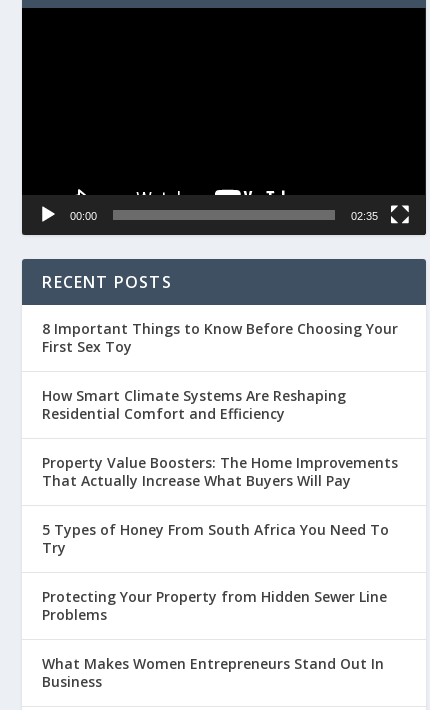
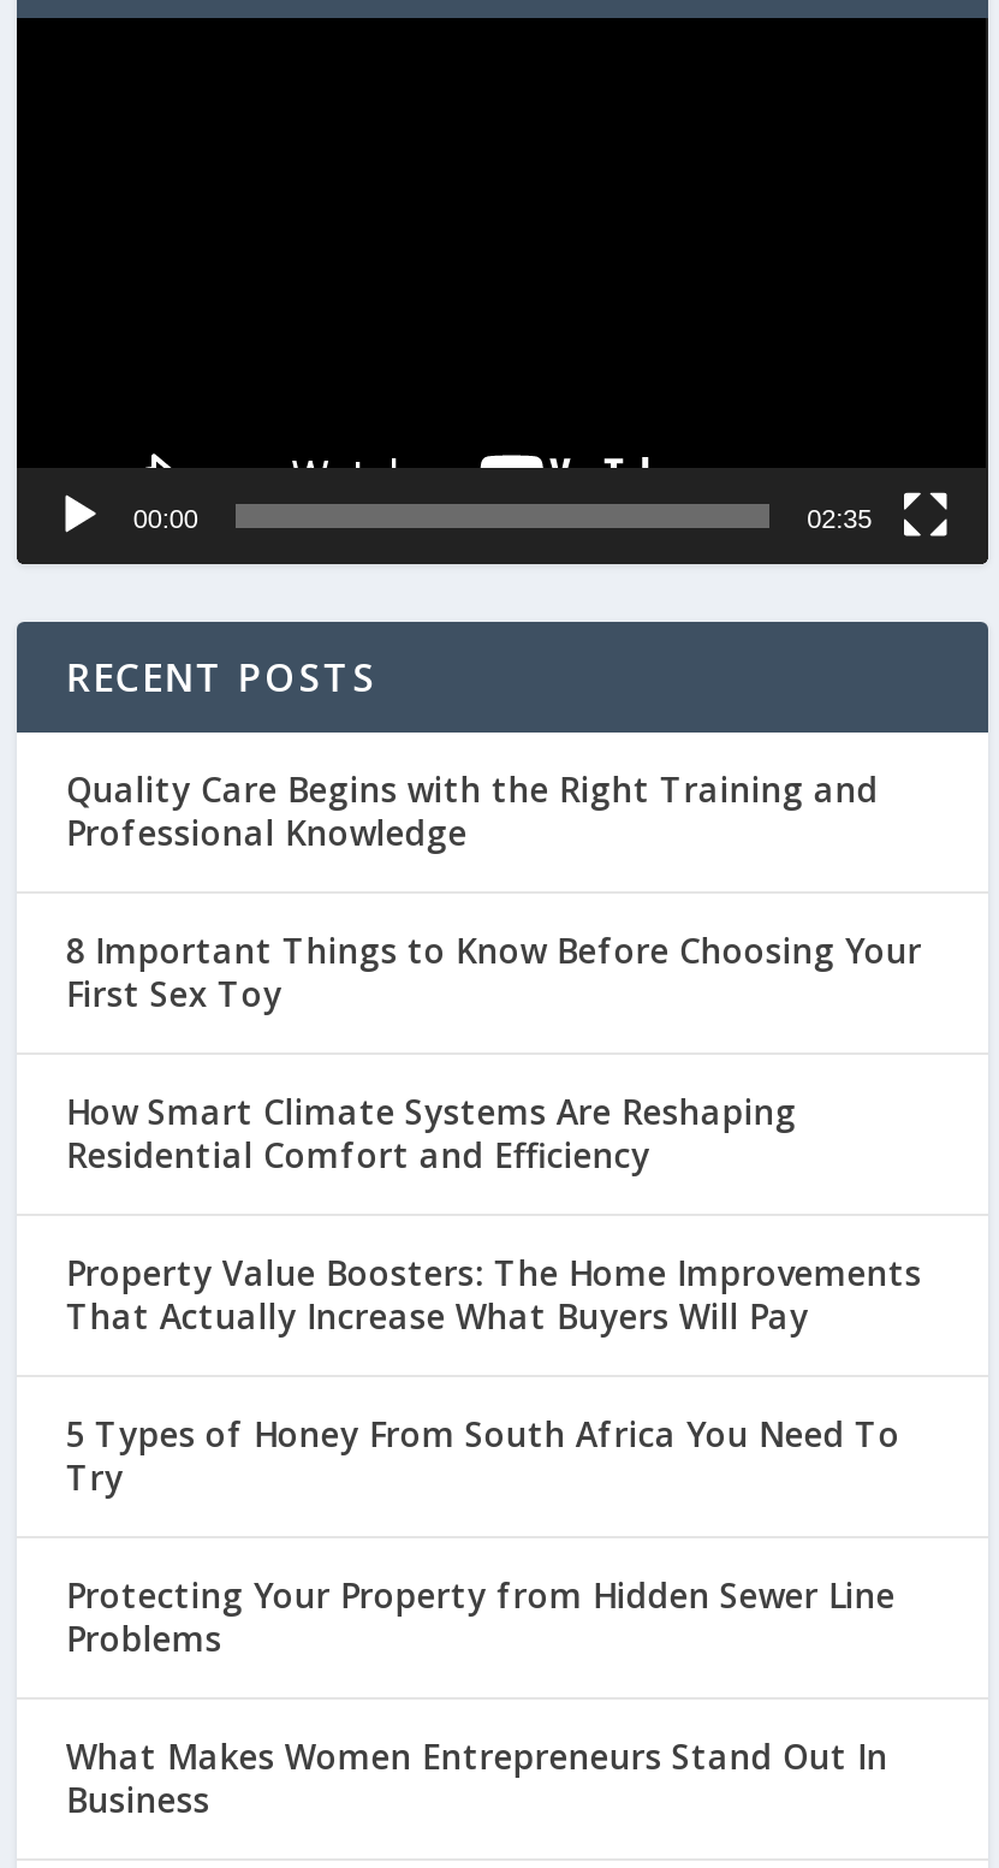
none -> [66,765,879,854] Quality Care Begins with the Right Training and | Professional Knowledge

